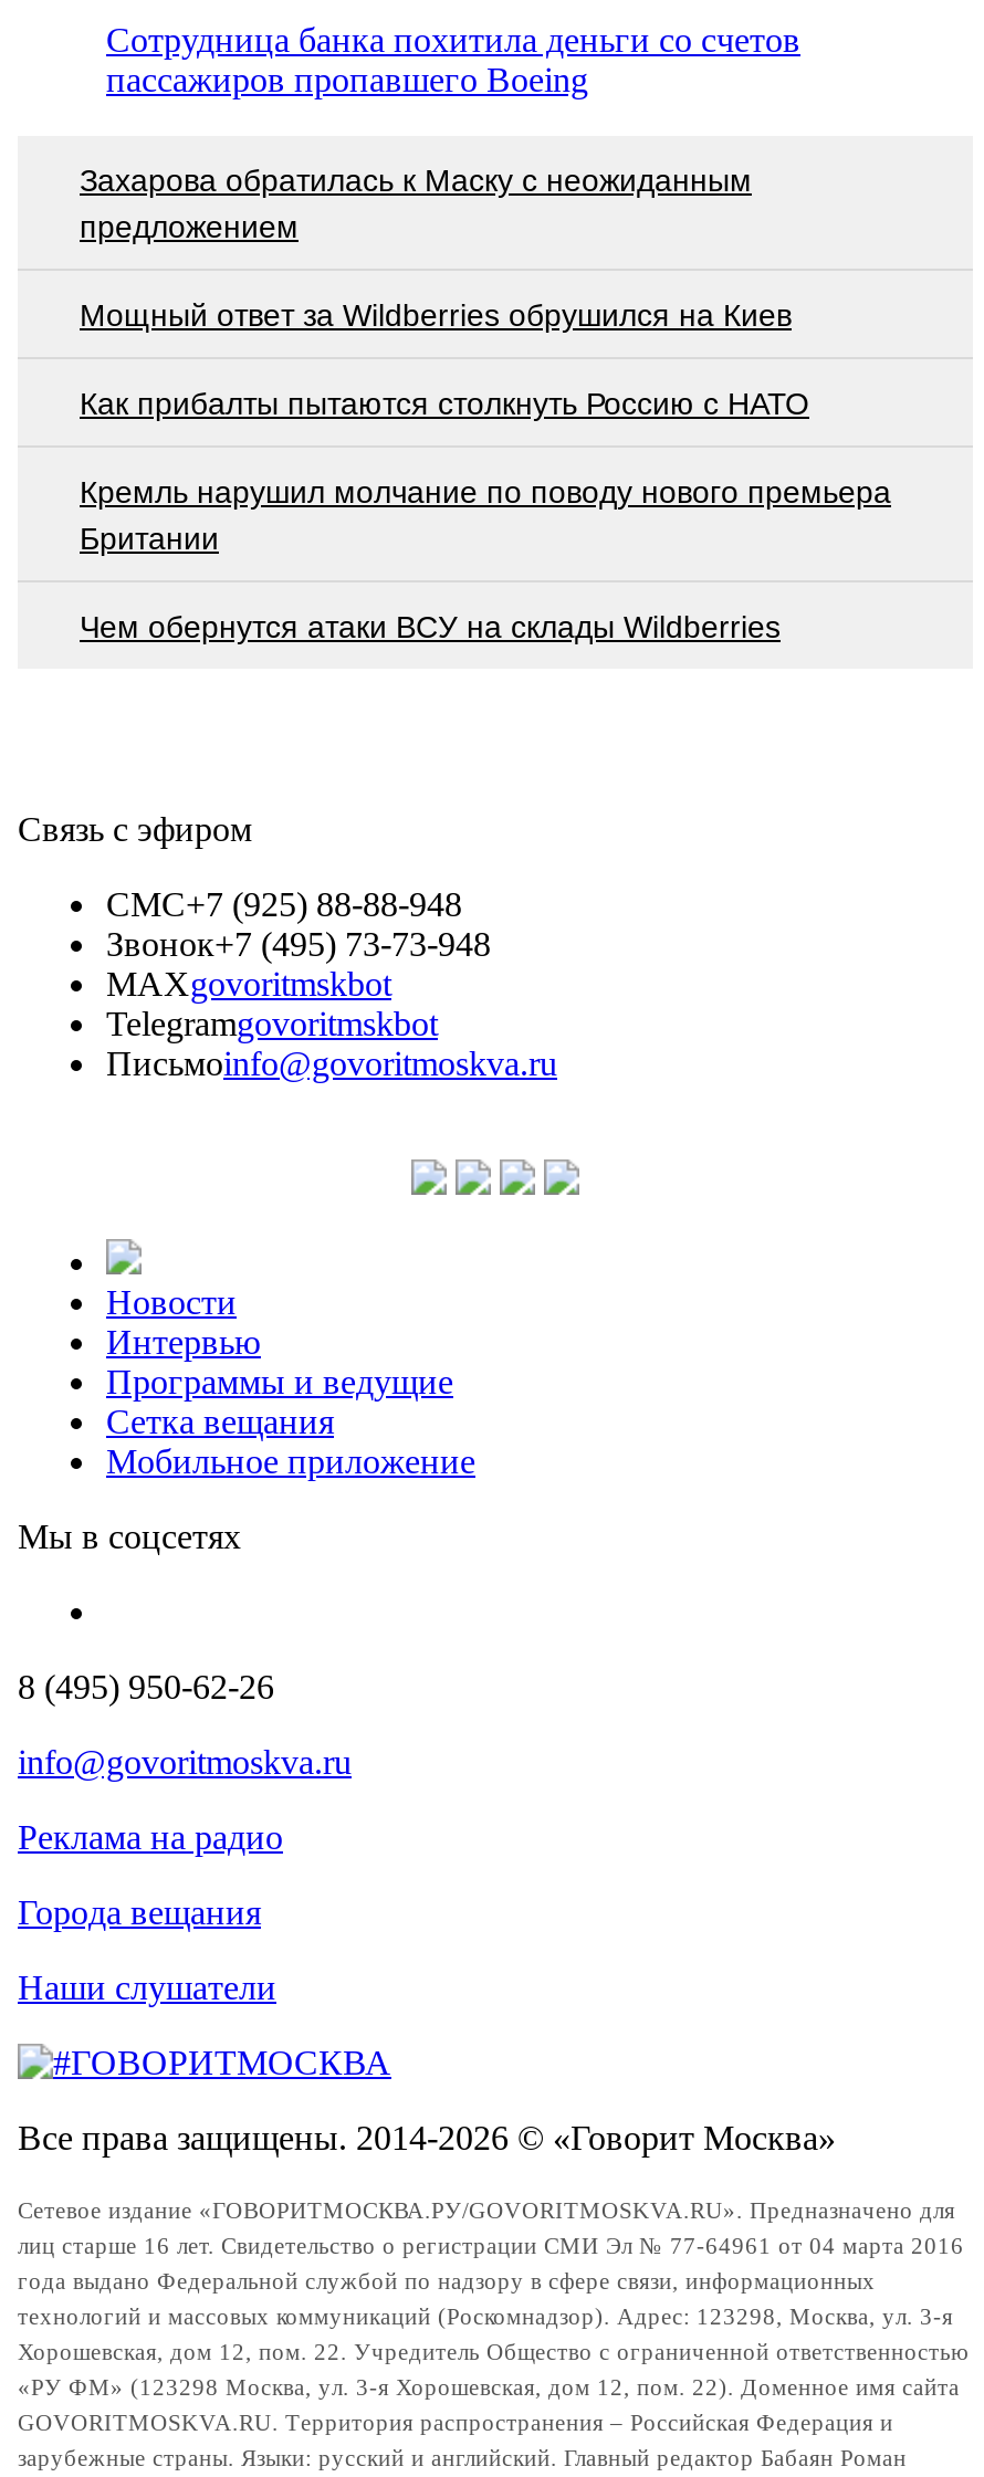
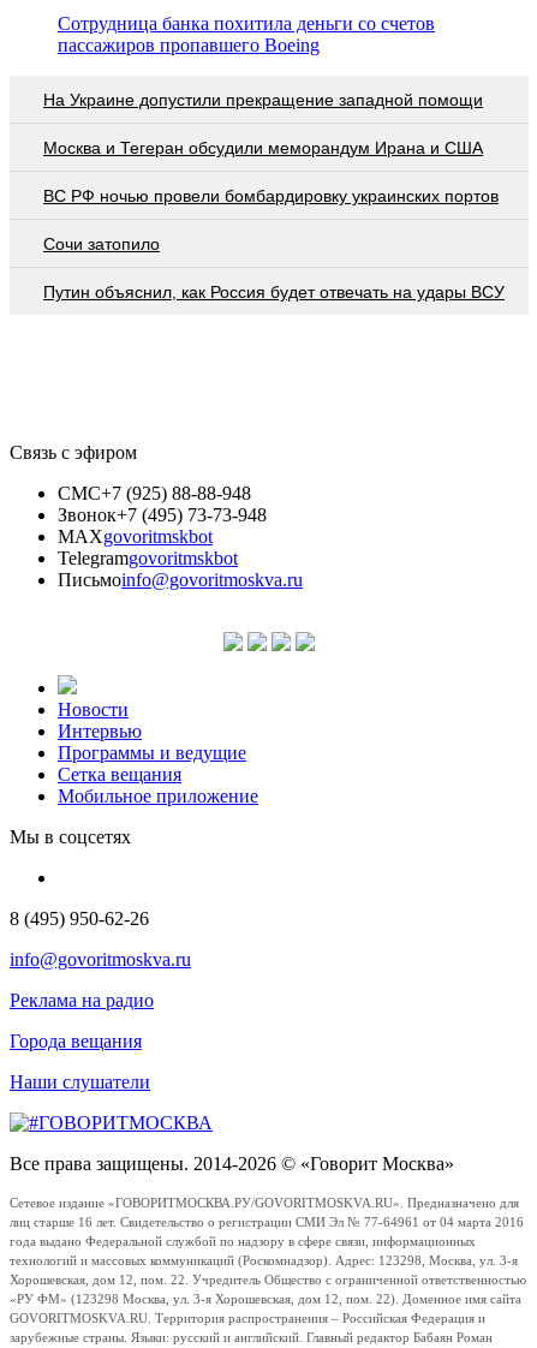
[80,162,752,243] Захарова обратилась к Маску с неожиданным | предложением -> [43,90,483,109] На Украине допустили прекращение западной помощи
[80,296,792,332] Мощный ответ за Wildberries обрушился на Киев -> [43,138,483,157] Москва и Тегеран обсудили меморандум Ирана и США
[80,385,809,420] Как прибалты пытаются столкнуть Россию с НАТО -> [43,186,499,205] ВС РФ ночью провели бомбардировку украинских портов
[80,473,891,555] Кремль нарушил молчание по поводу нового премьера | Британии -> [43,234,160,253] Сочи затопило
[80,608,781,644] Чем обернутся атаки ВСУ на склады Wildberries -> [43,282,505,301] Путин объяснил, как Россия будет отвечать на удары ВСУ

